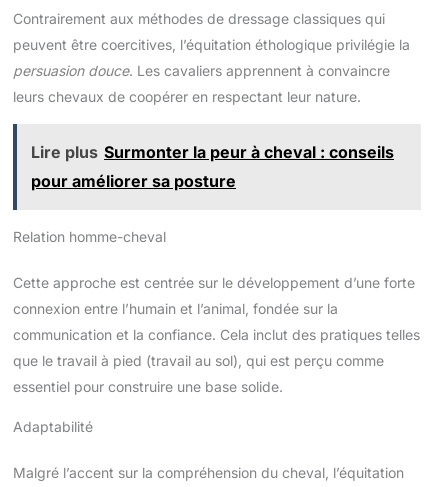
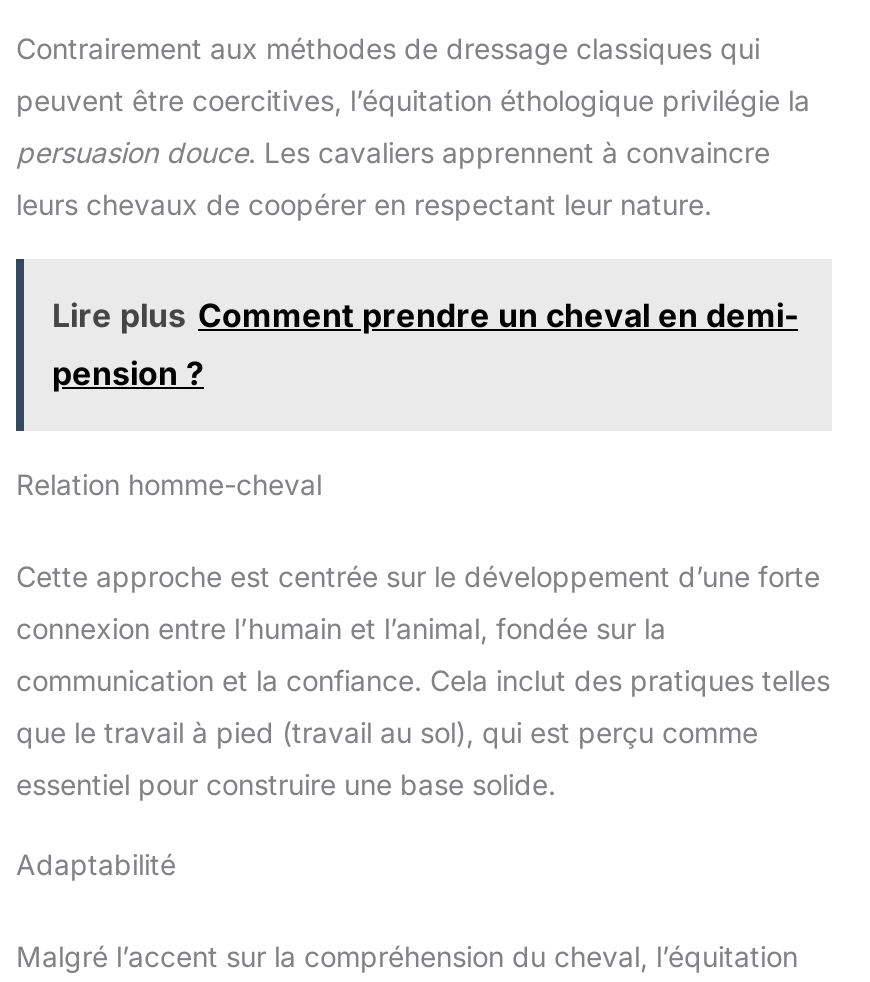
[31,142,394,191] Lire plus Surmonter la peur à cheval : conseils | pour améliorer sa posture -> [52,296,798,394] Lire plus Comment prendre un cheval en demi- | pension ?

